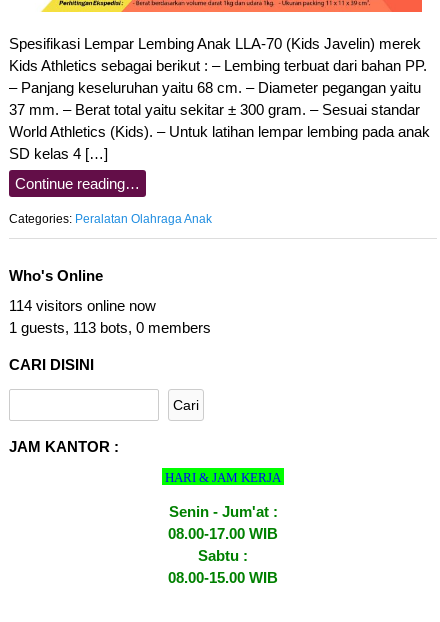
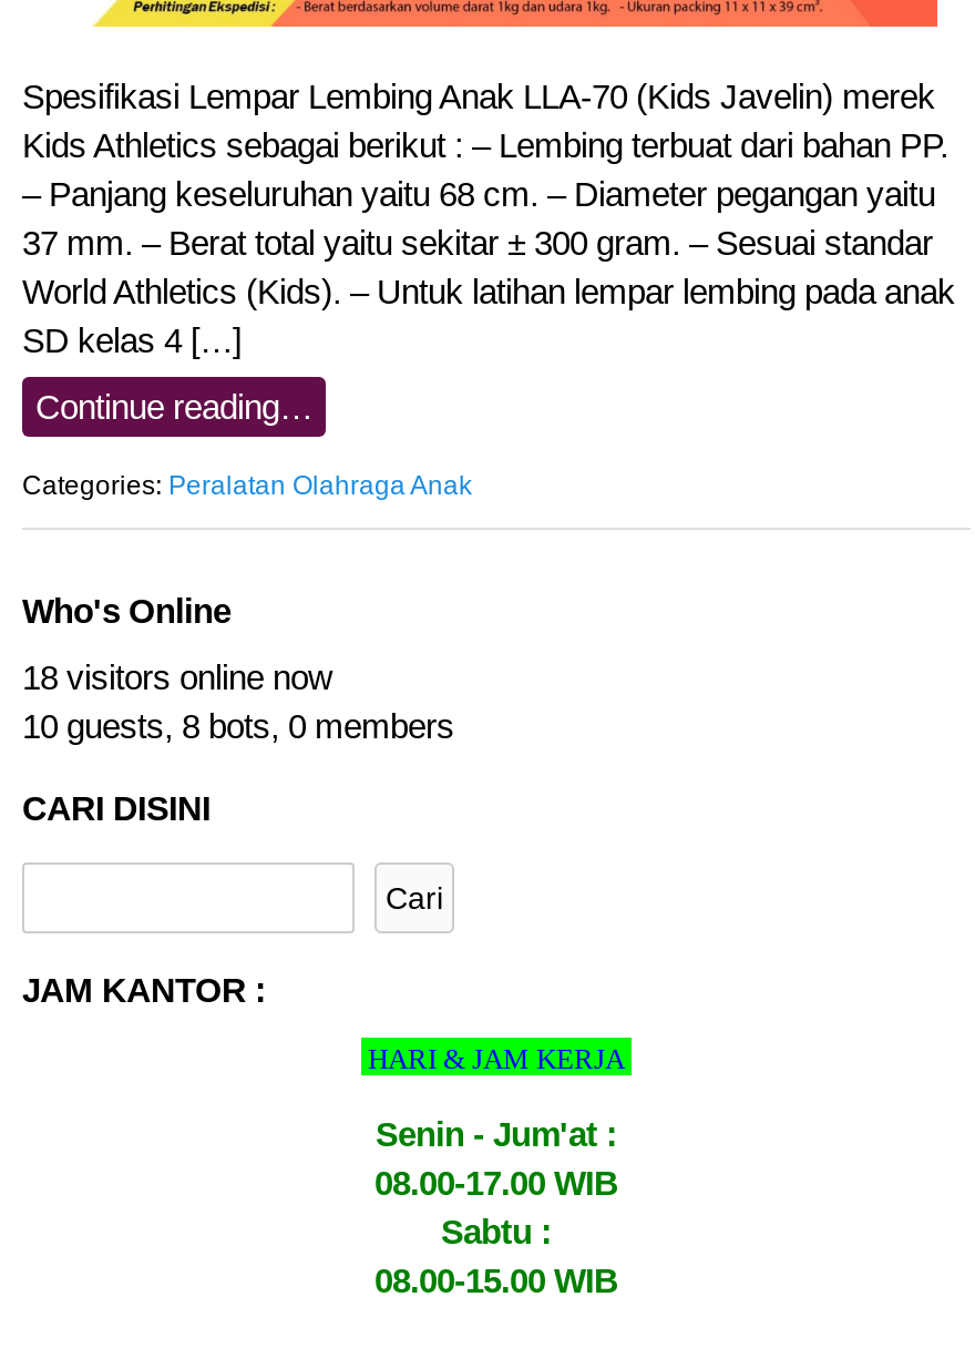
[9,297,156,314] 114 visitors online now -> [22,658,332,696] 18 visitors online now
[9,319,211,336] 1 guests, 113 bots, 0 members -> [22,707,454,744] 10 guests, 8 bots, 0 members

